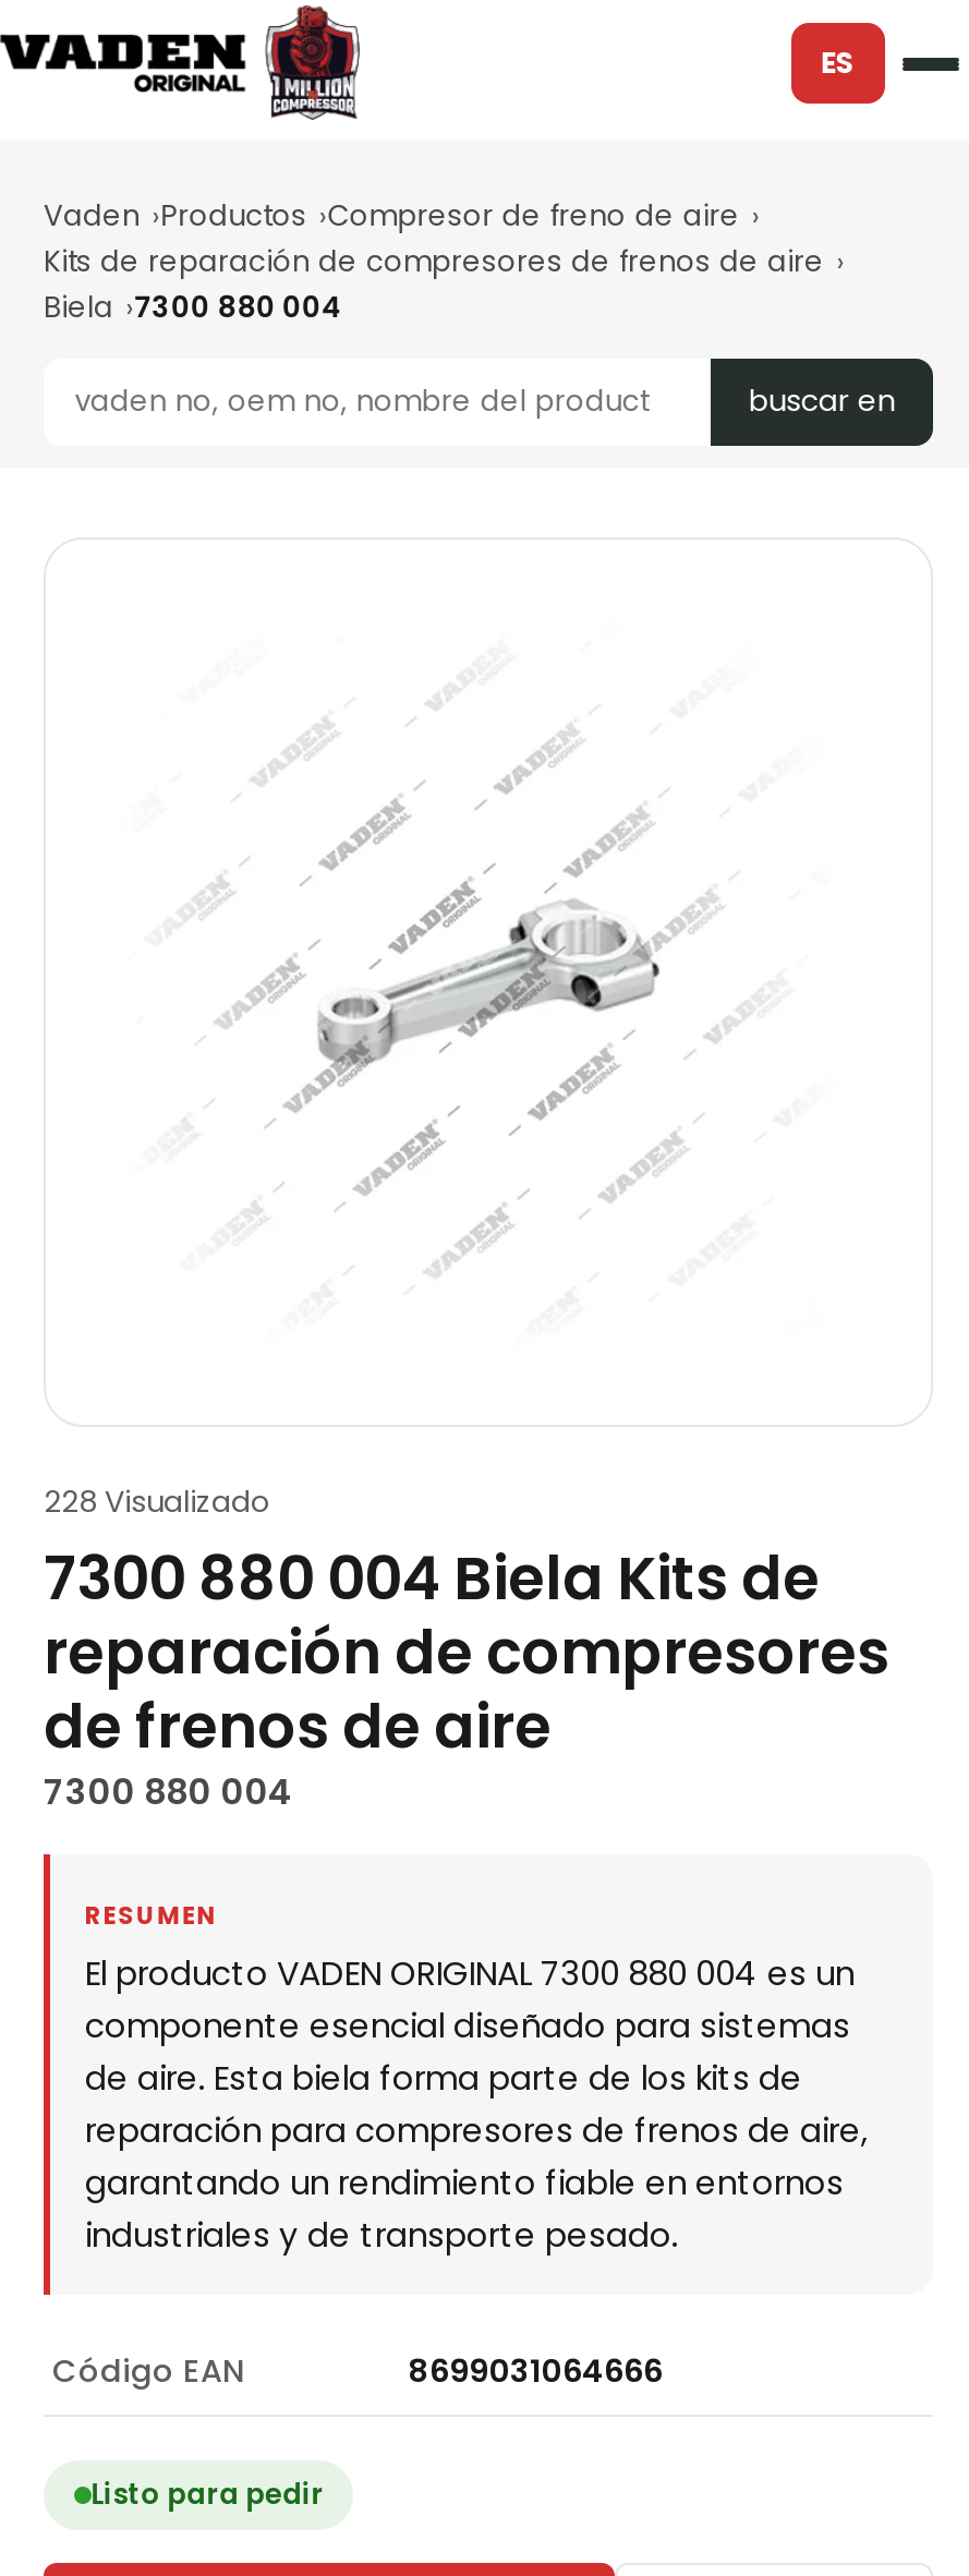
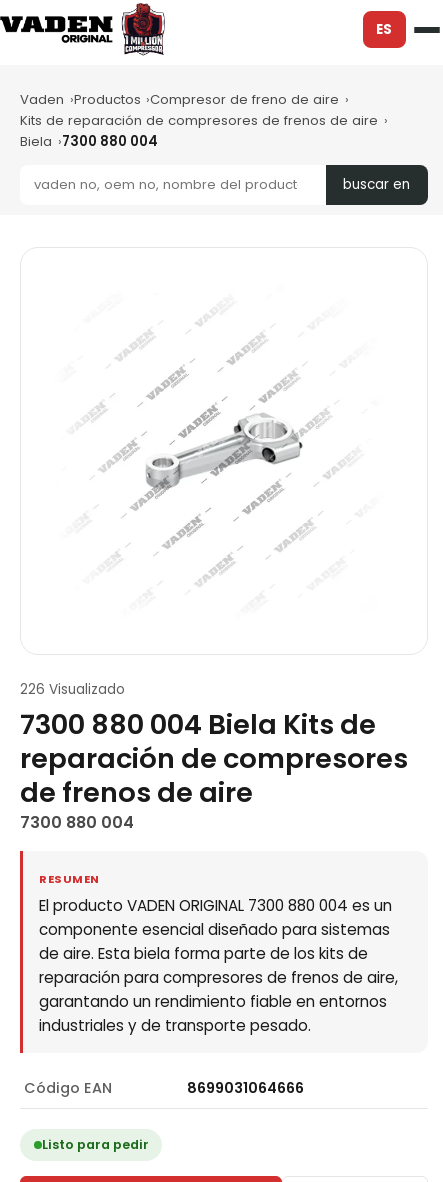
[44,1481,270,1523] 228 Visualizado -> [20,680,125,699] 226 Visualizado

